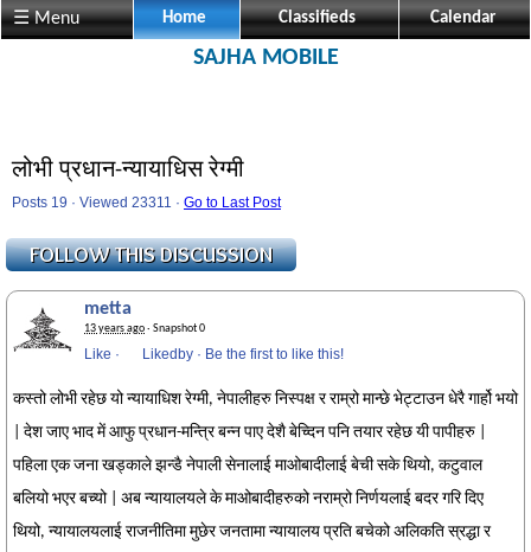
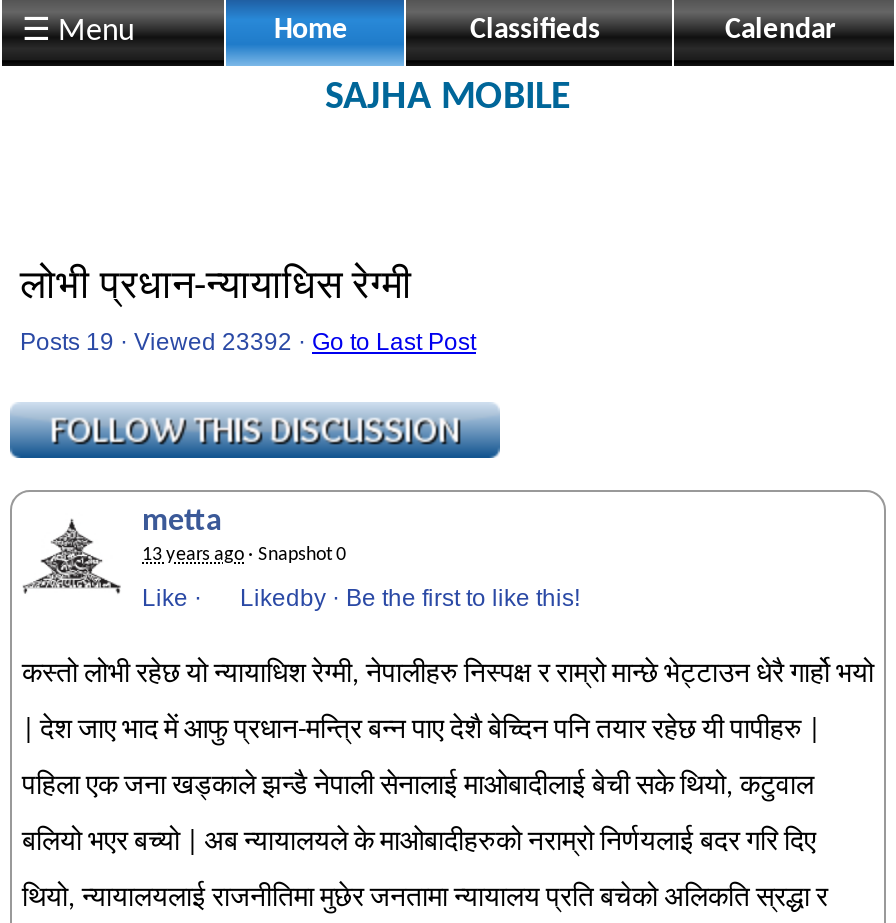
[12,194,281,211] Posts 19 · Viewed 23311 · Go to Last Post -> [20,328,476,356] Posts 19 · Viewed 23392 · Go to Last Post

